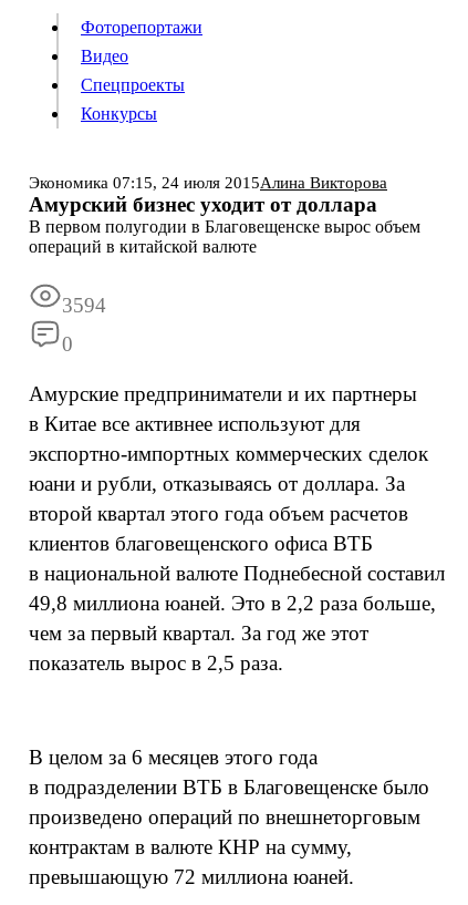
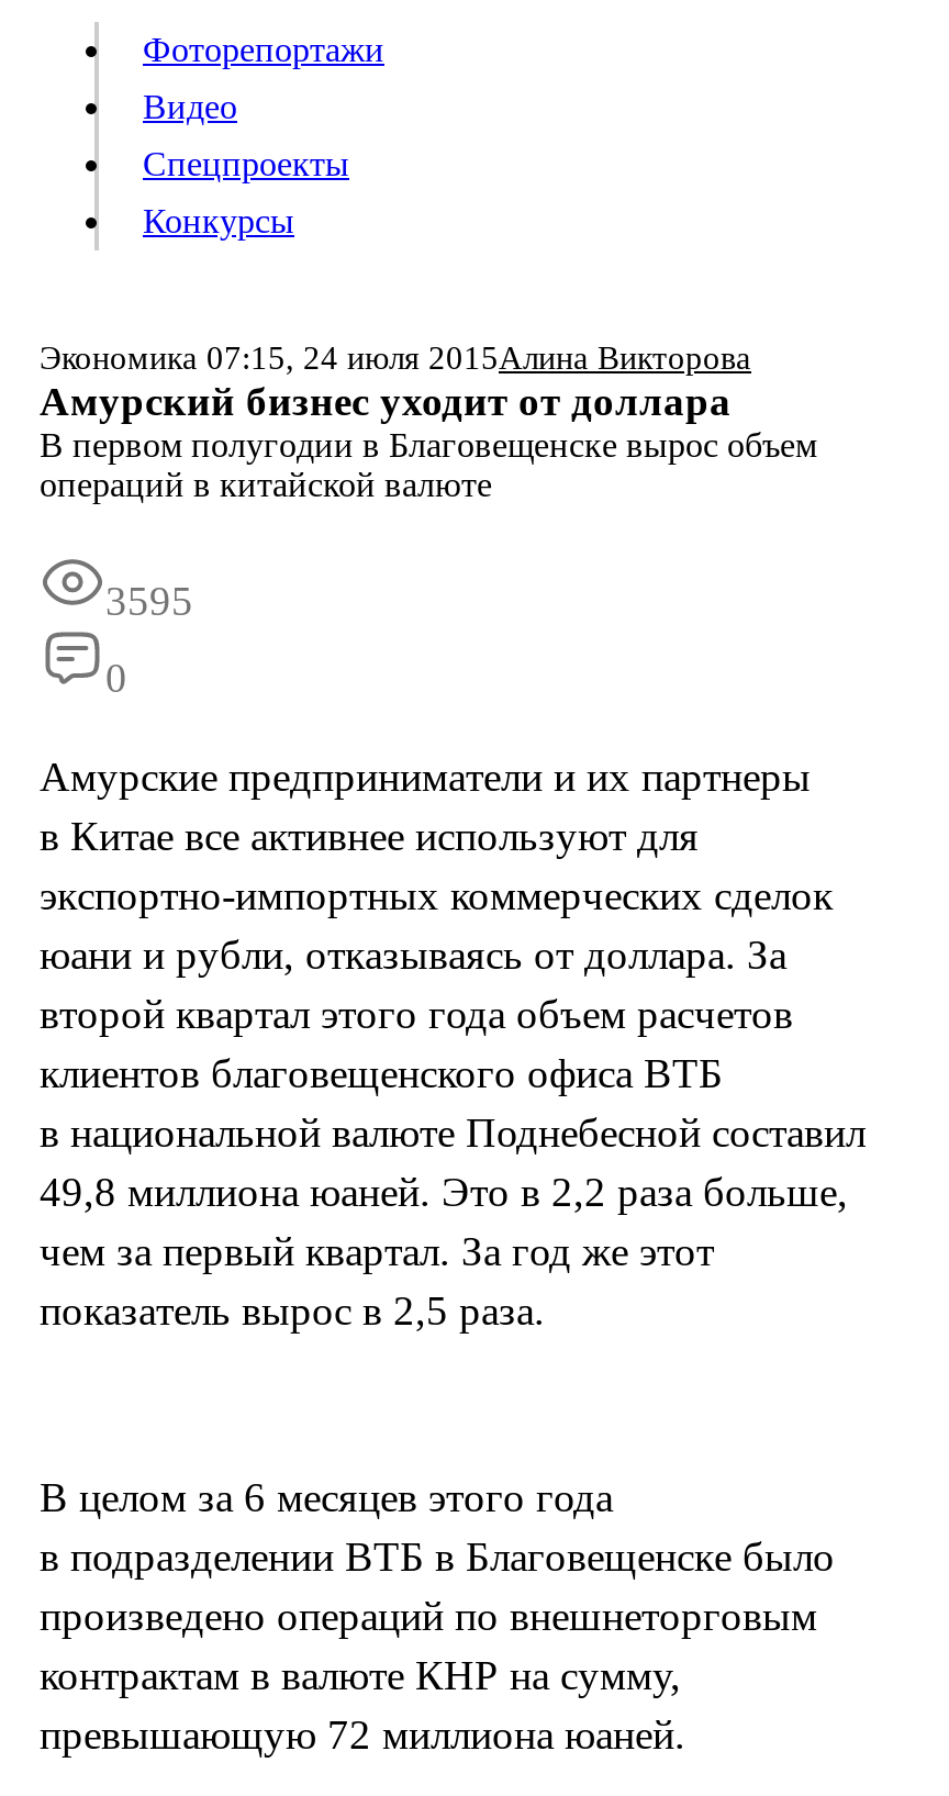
[62,294,106,317] 3594 -> [105,578,193,625] 3595

